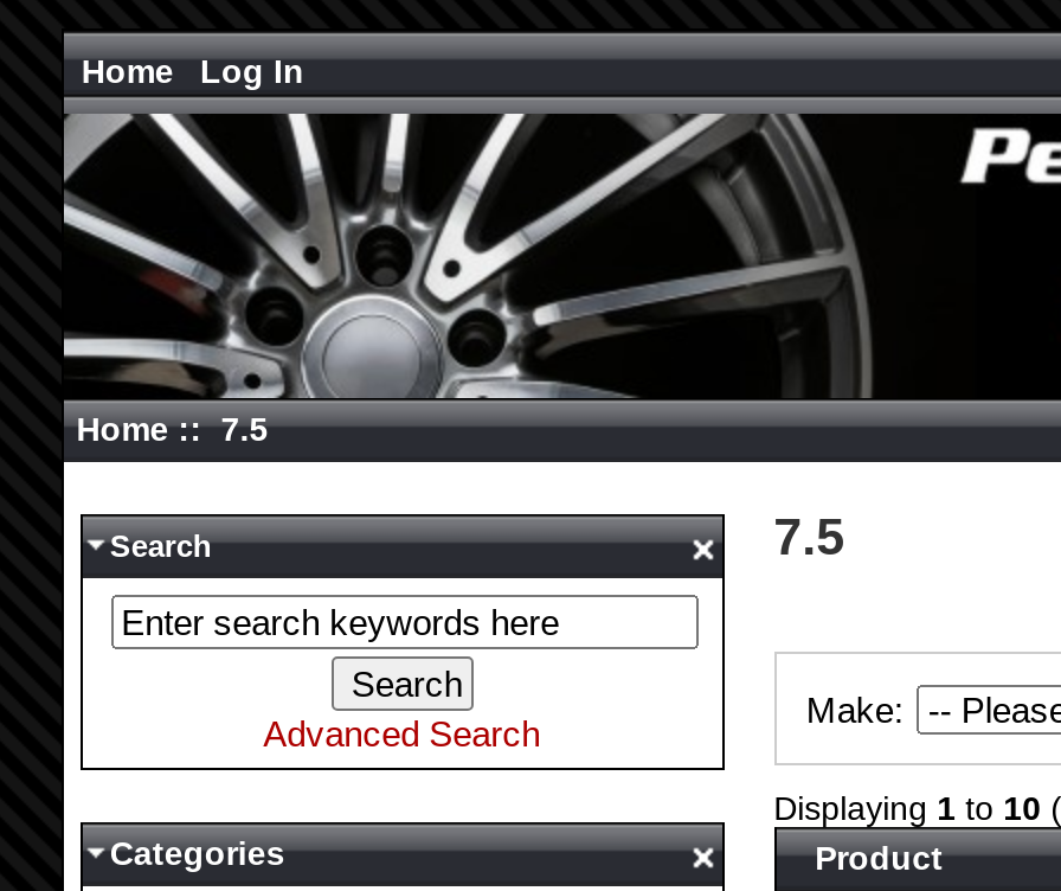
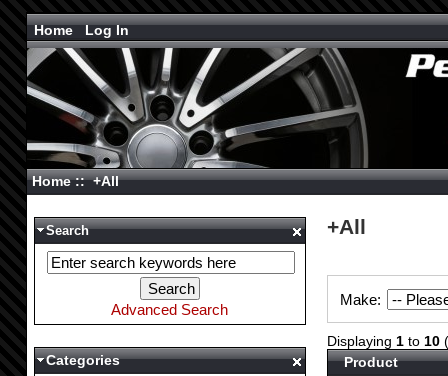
[76,410,268,448] Home:: 7.5 -> [32,173,119,189] Home:: +All
[774,510,845,567] 7.5 -> [327,215,366,239] +All

